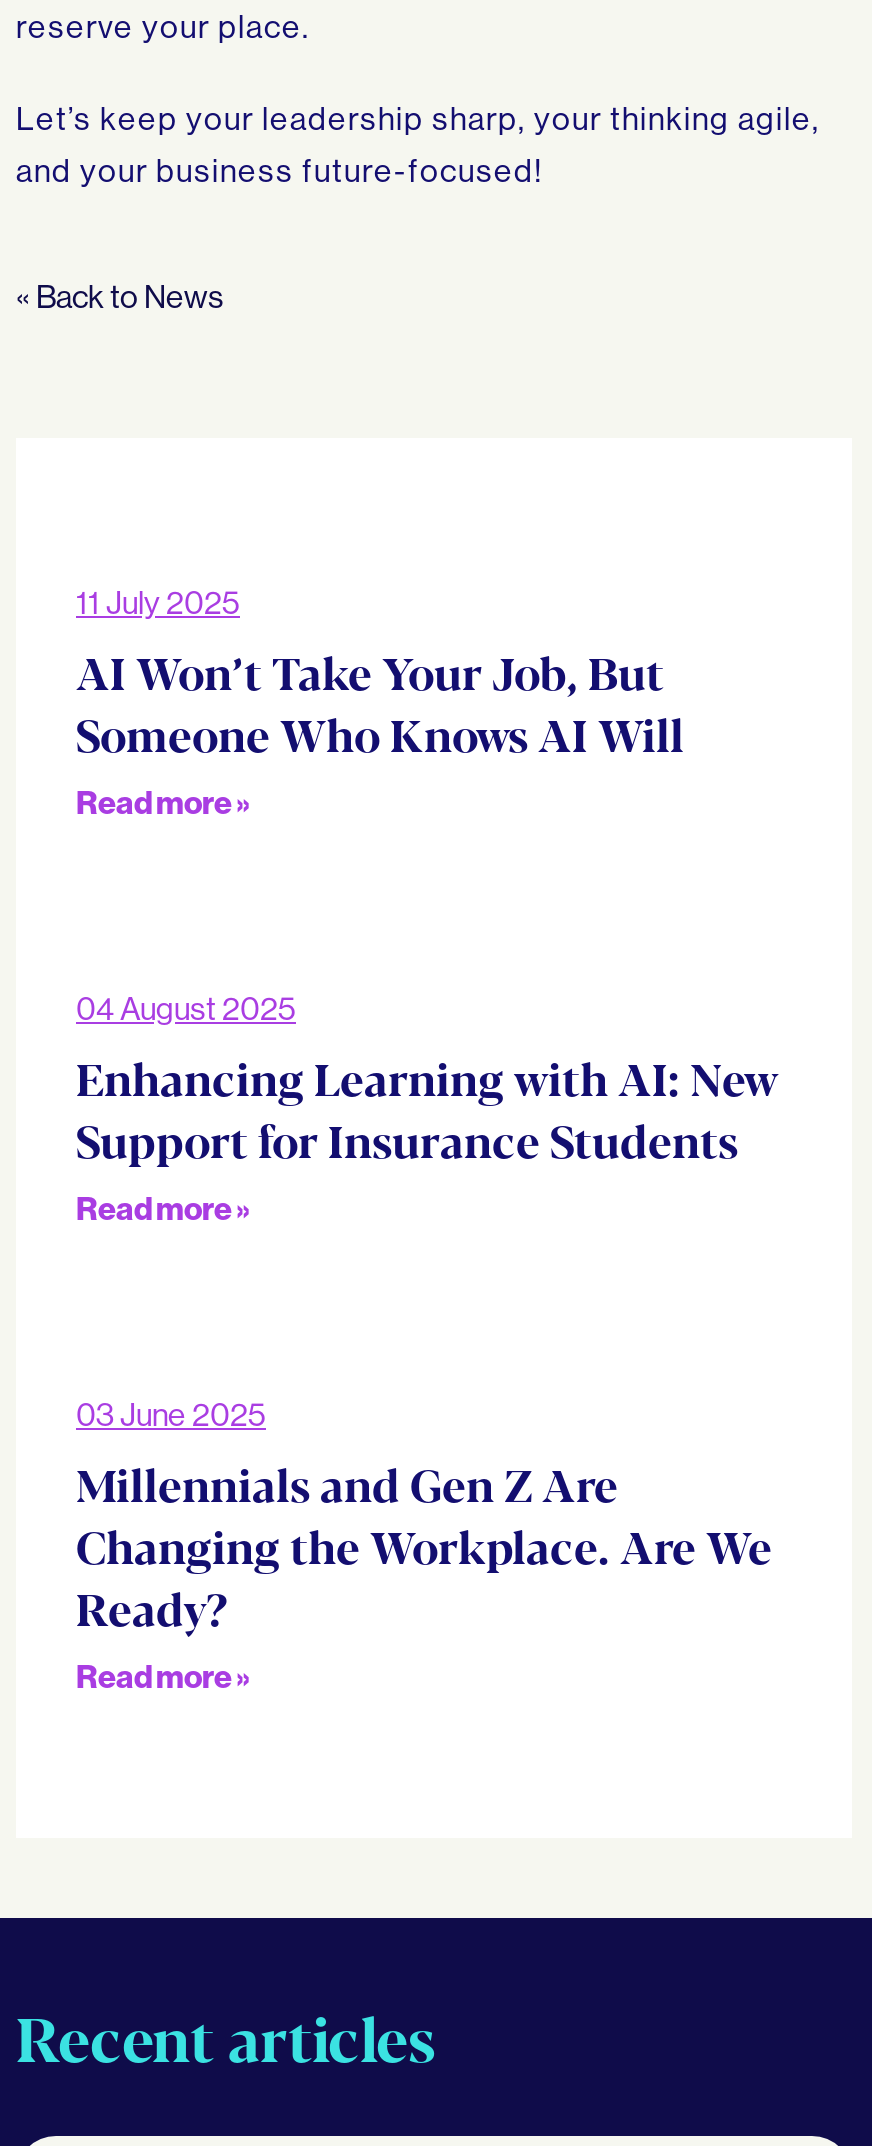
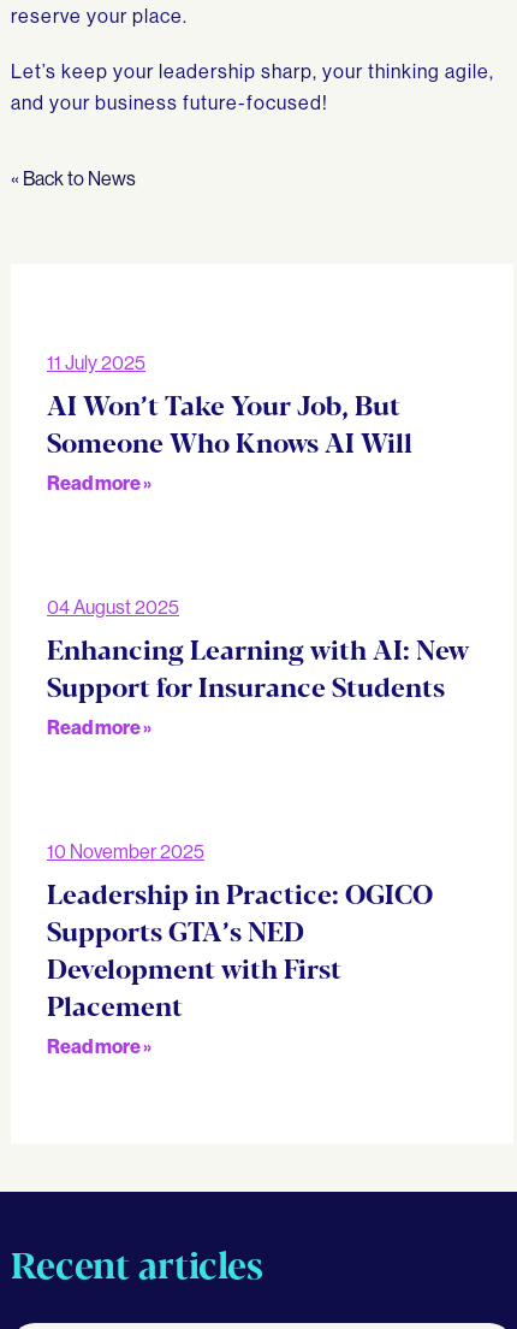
[76,1396,772,1640] 03 June 2025 | Millennials and Gen Z Are | Changing the Workplace. Are We | Ready? -> [47,840,433,1024] 10 November 2025 | Leadership in Practice: OGICO | Supports GTA’s NED | Development with First | Placement

